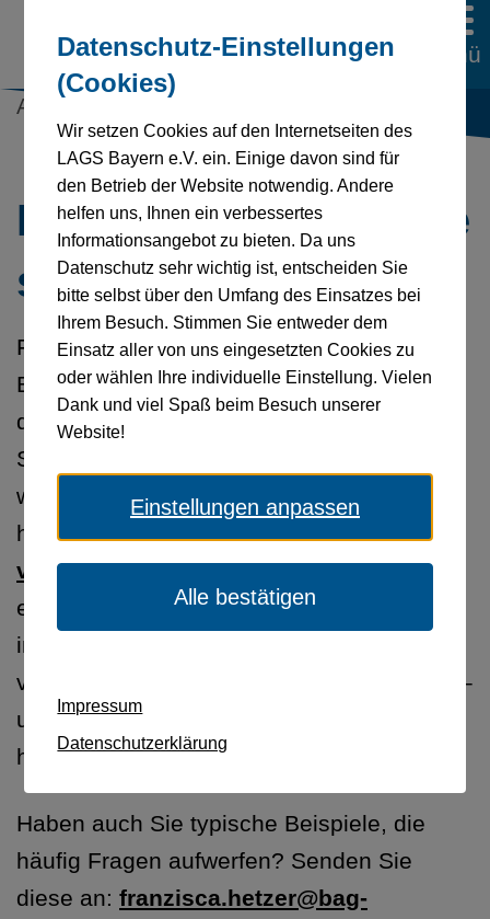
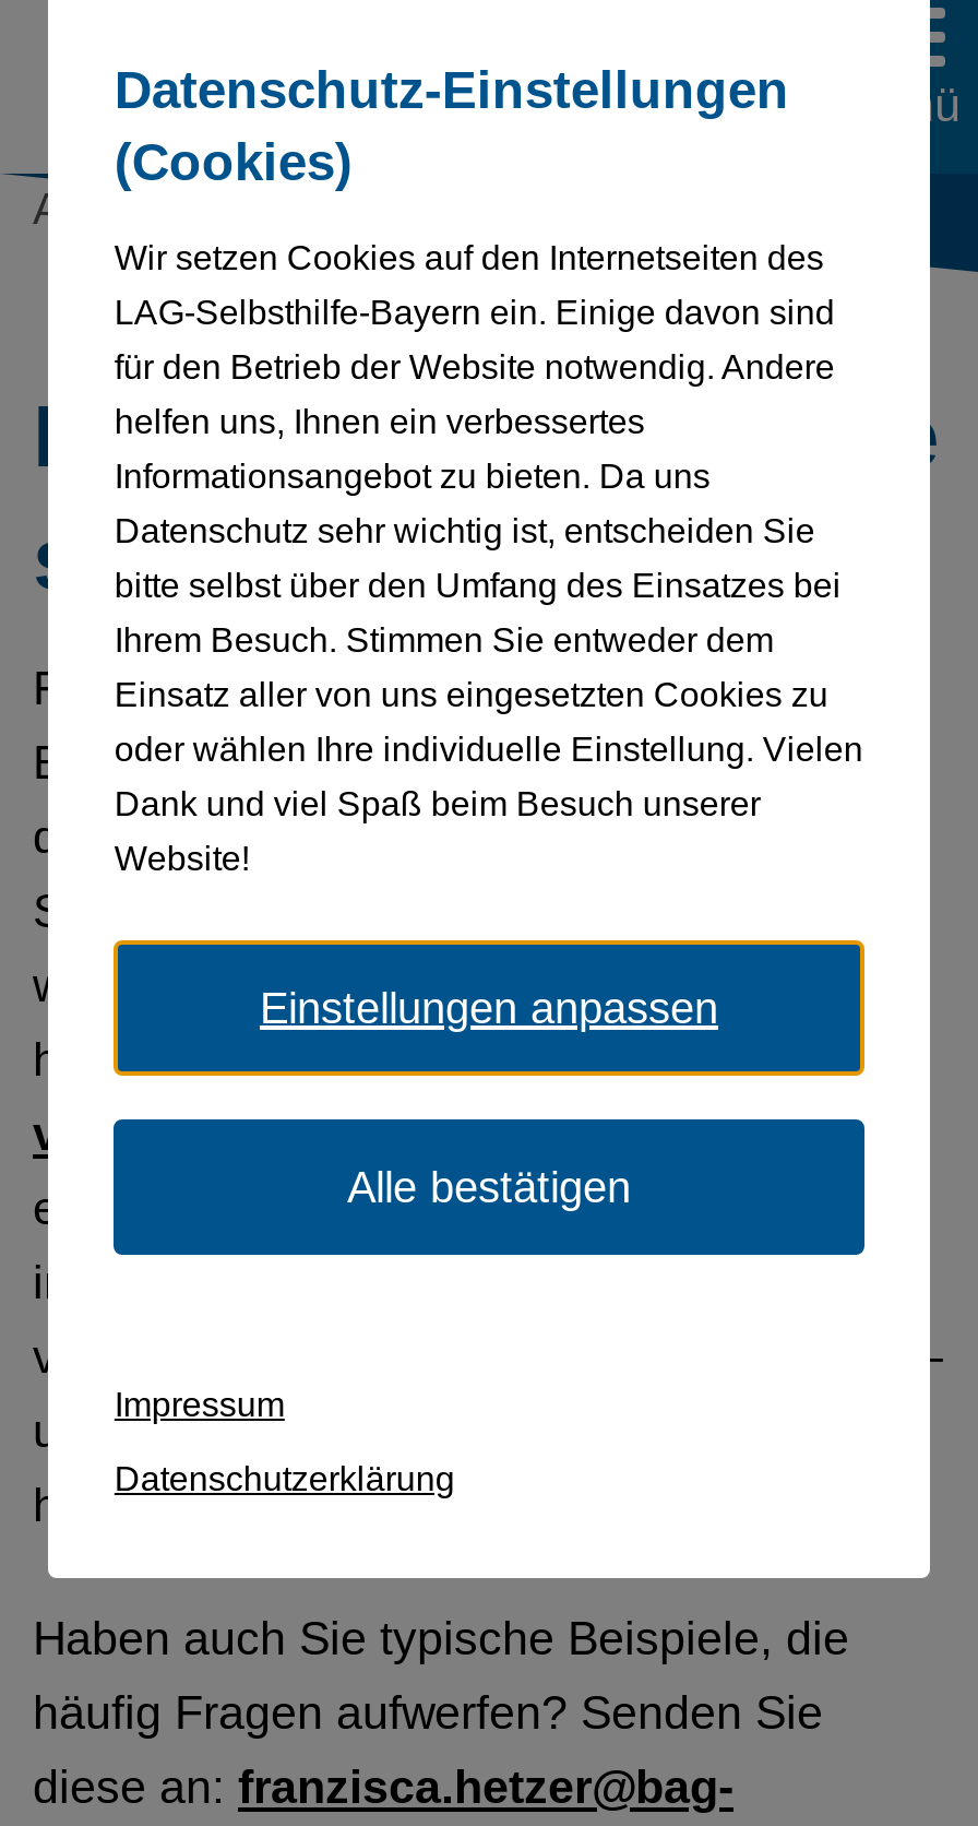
[57,149,400,168] LAGS Bayern e.V. ein. Einige davon sind für -> [114,294,835,331] LAG-Selbsthilfe-Bayern ein. Einige davon sind
[57,176,394,195] den Betrieb der Website notwendig. Andere -> [114,348,835,386] für den Betrieb der Website notwendig. Andere

